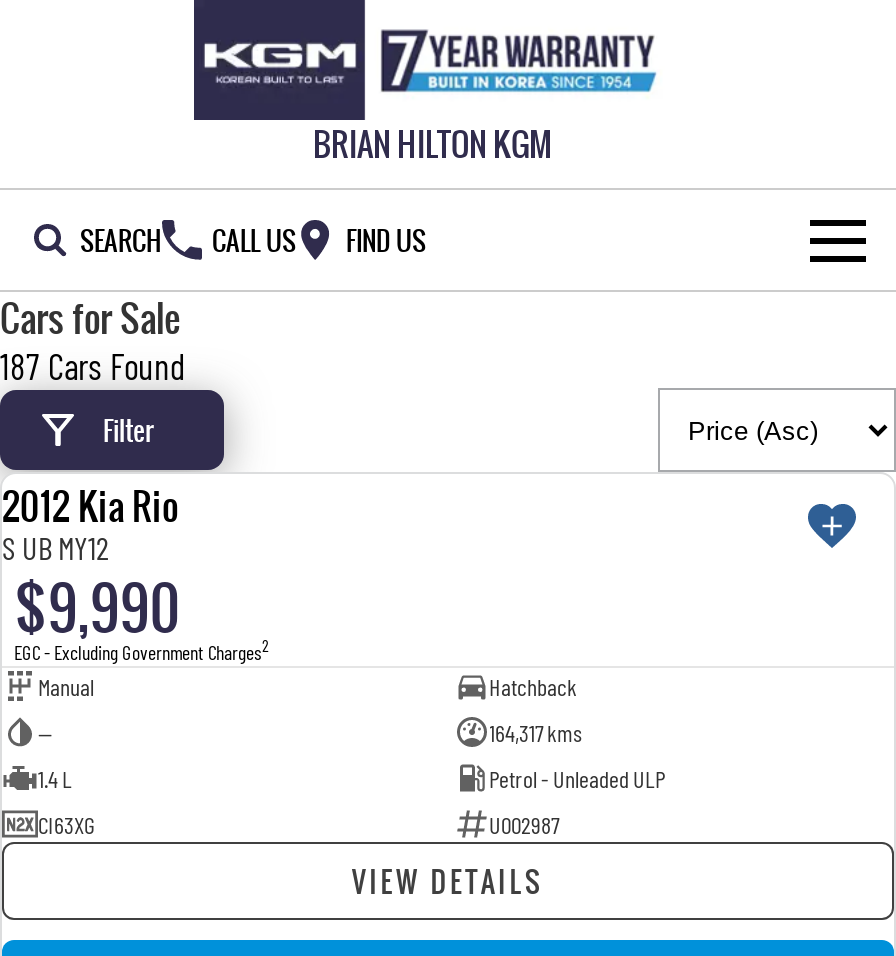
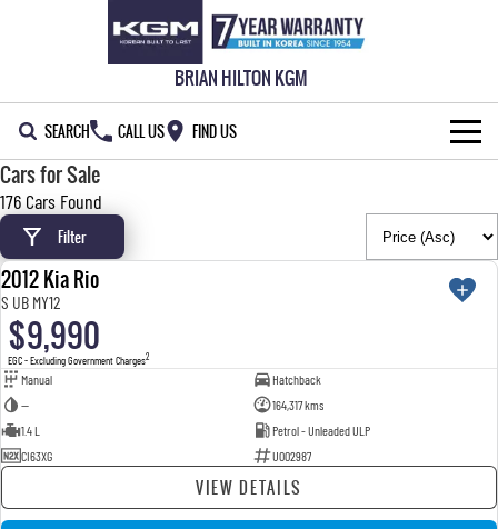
[0,344,186,388] 187 Cars Found -> [0,189,102,213] 176 Cars Found

